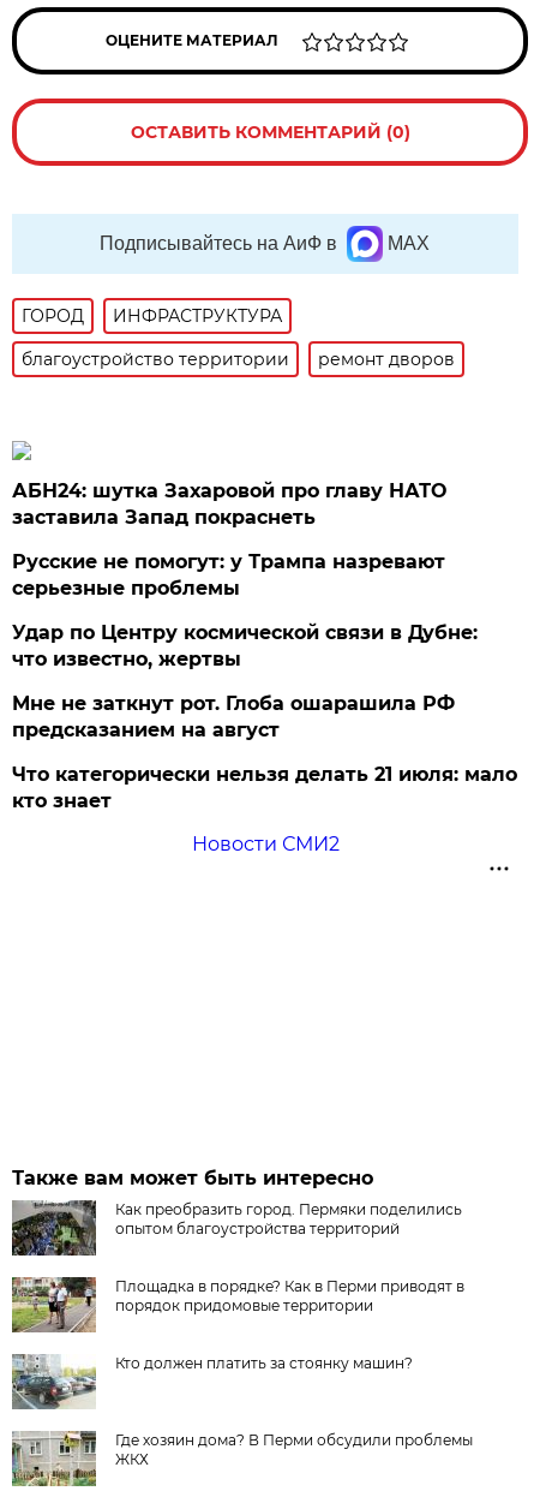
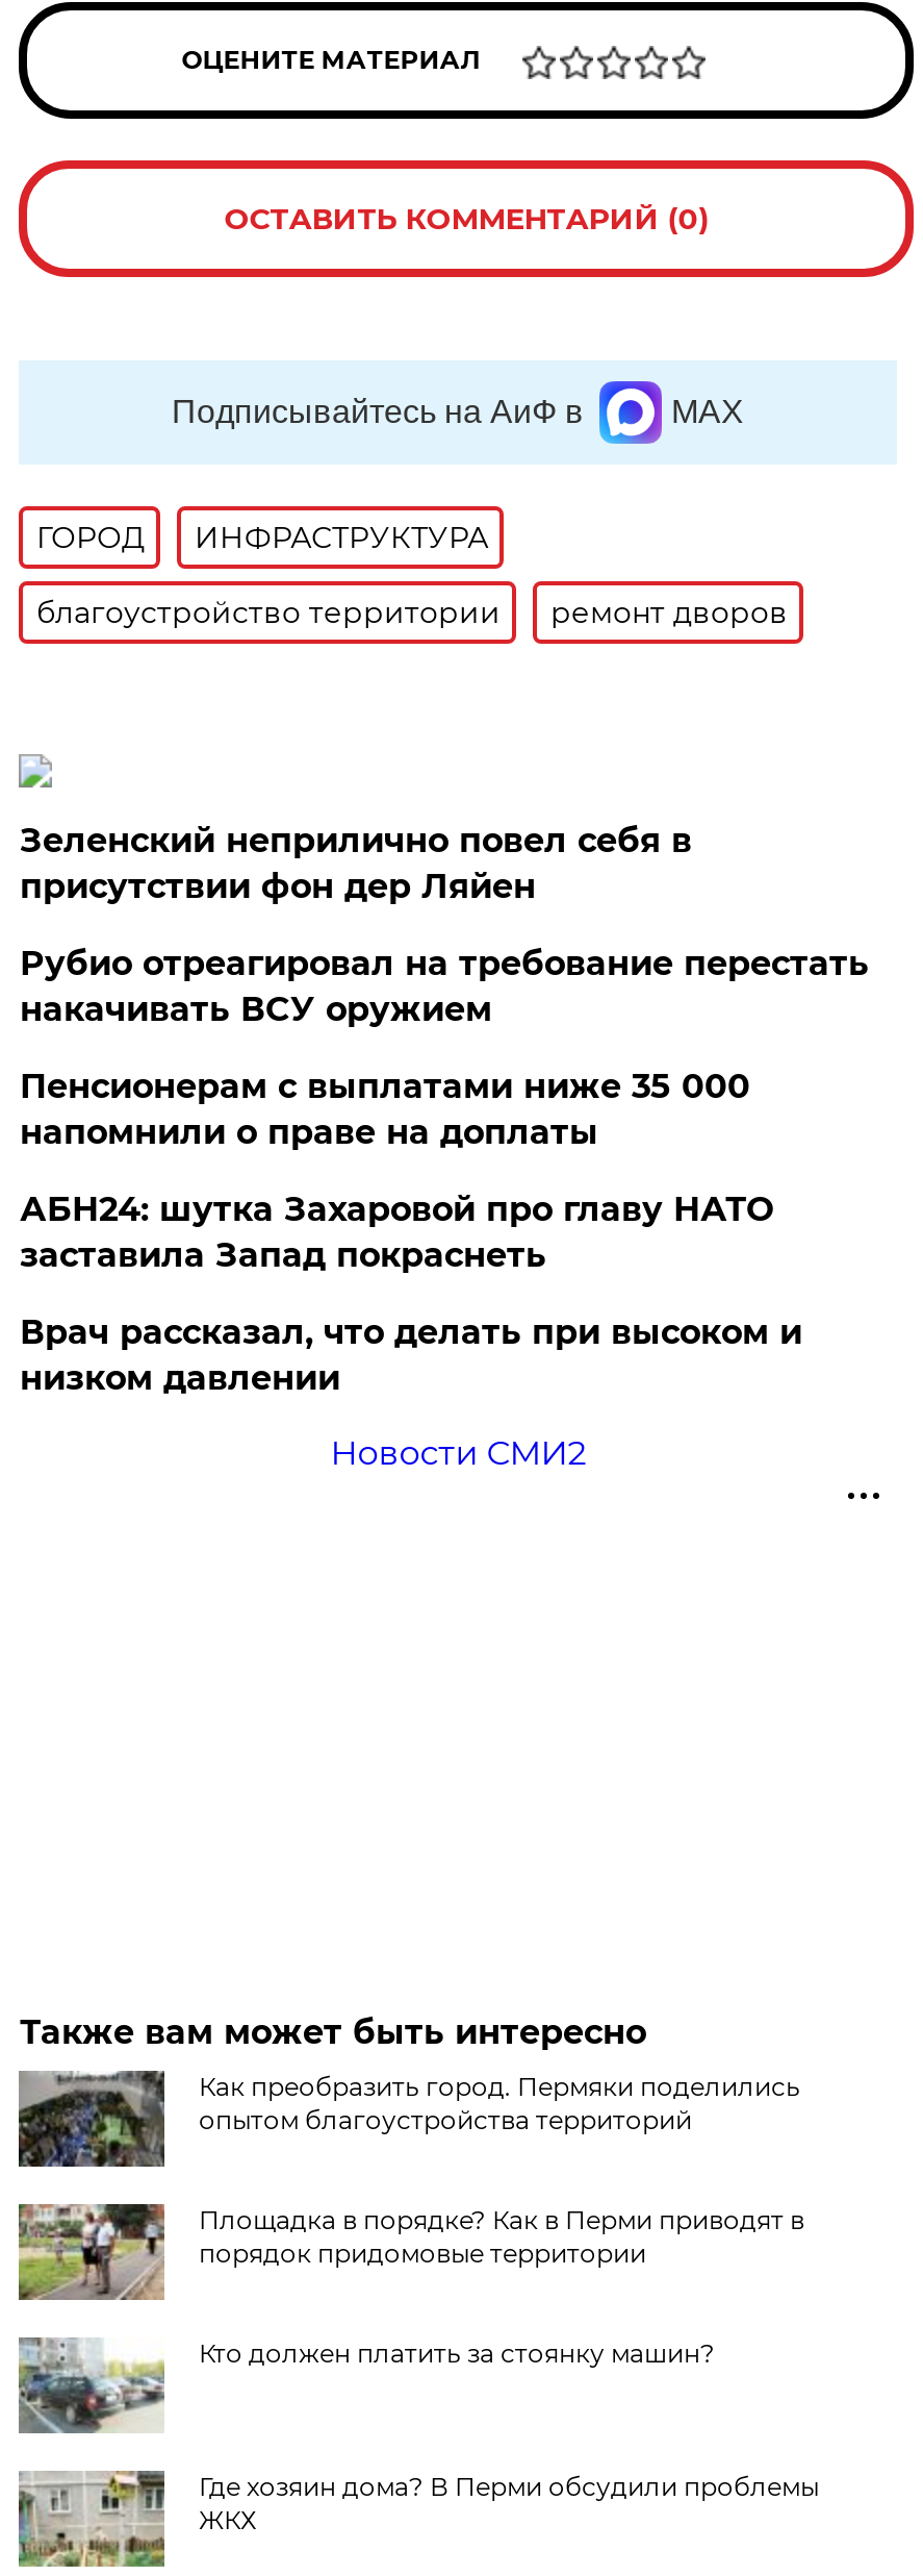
none -> [20,821,869,1152] Зеленский неприлично повел cебя в | присутствии фон дер Ляйен | Рубио отреагировал на требование перестать | накачивать ВСУ оружием | Пенсионерам с выплатами ниже 35 000 | напомнили о праве на доплаты
moved [12,479,447,529] -> [20,1189,773,1275]: АБН24: шутка Захаровой про главу НАТО | заставила Запад покраснеть
[12,550,518,812] Русские не помогут: у Трампа назревают | серьезные проблемы | Удар по Центру космической связи в Дубне: | что известно, жертвы | Мне не заткнут рот. Глоба ошарашила РФ | предсказанием на август | Что категорически нельзя делать 21 июля: мало | кто знает -> [20,1312,802,1398] Врач рассказал, что делать при высоком и | низком давлении

